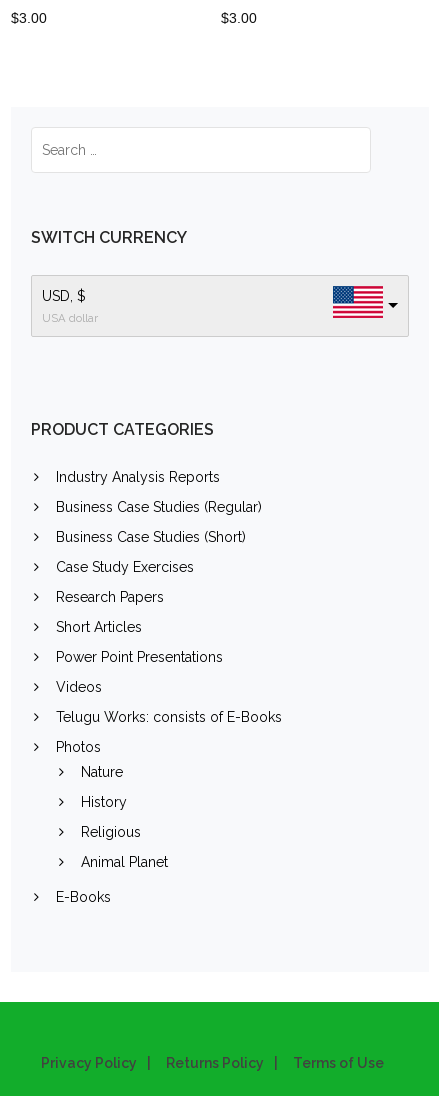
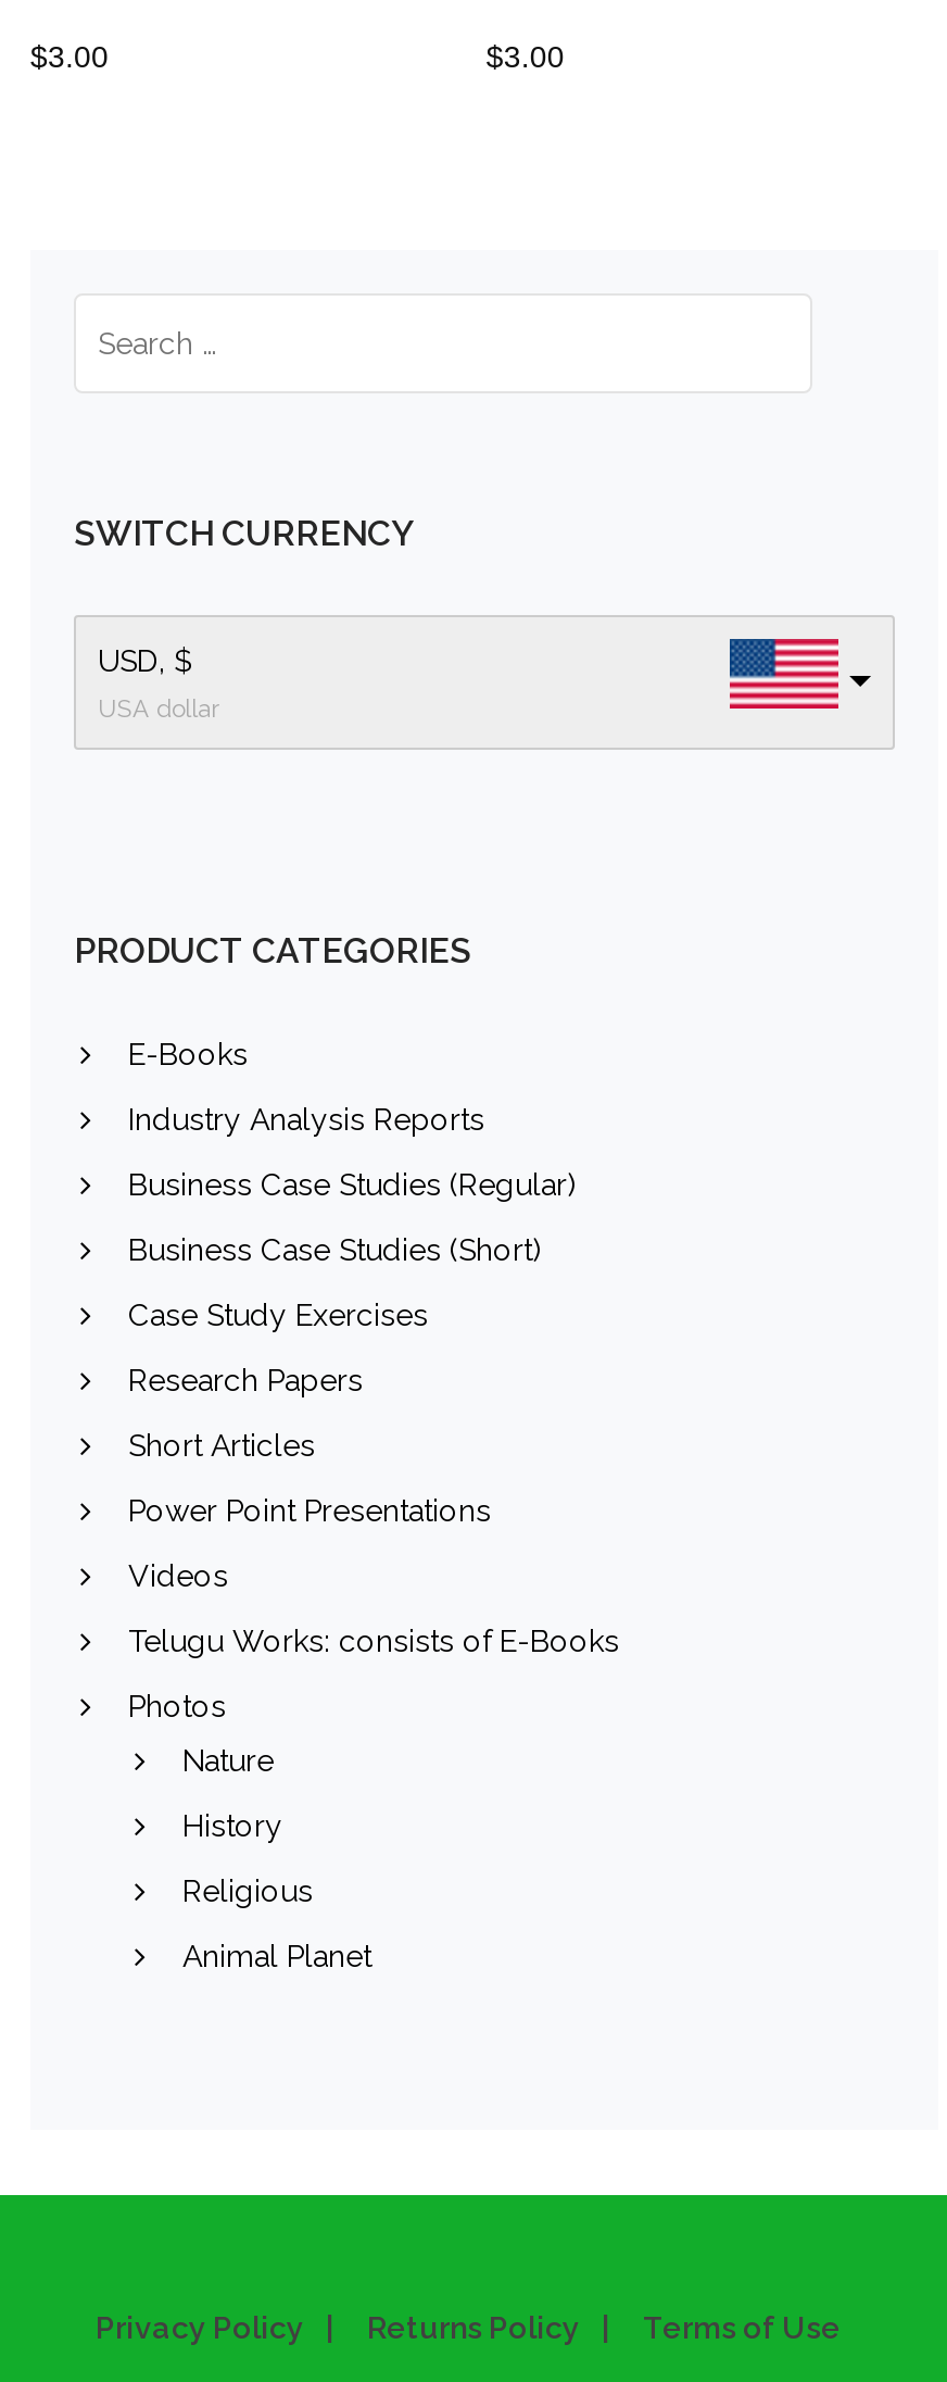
moved [56,468,282,869] -> [128,1101,619,1972]: Industry Analysis Reports | Business Case Studies (Regular) | Business Case Studies (Short) | ... | Religious | Animal Planet
moved [56,888,111,904] -> [128,1036,248,1070]: E-Books

